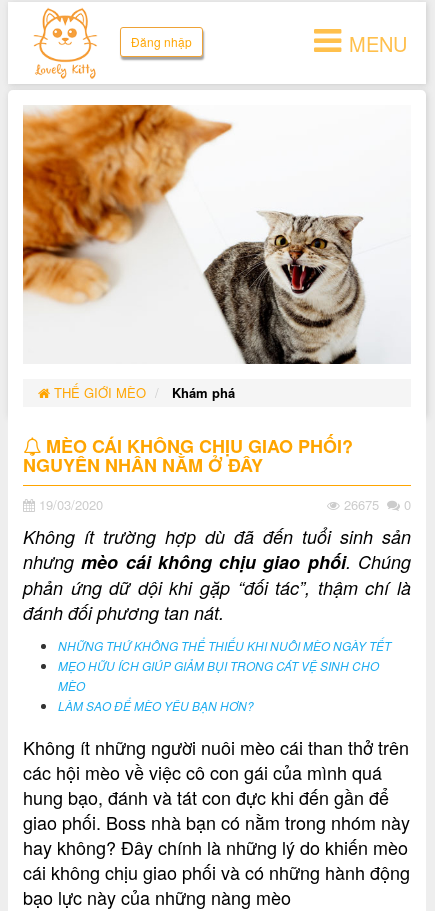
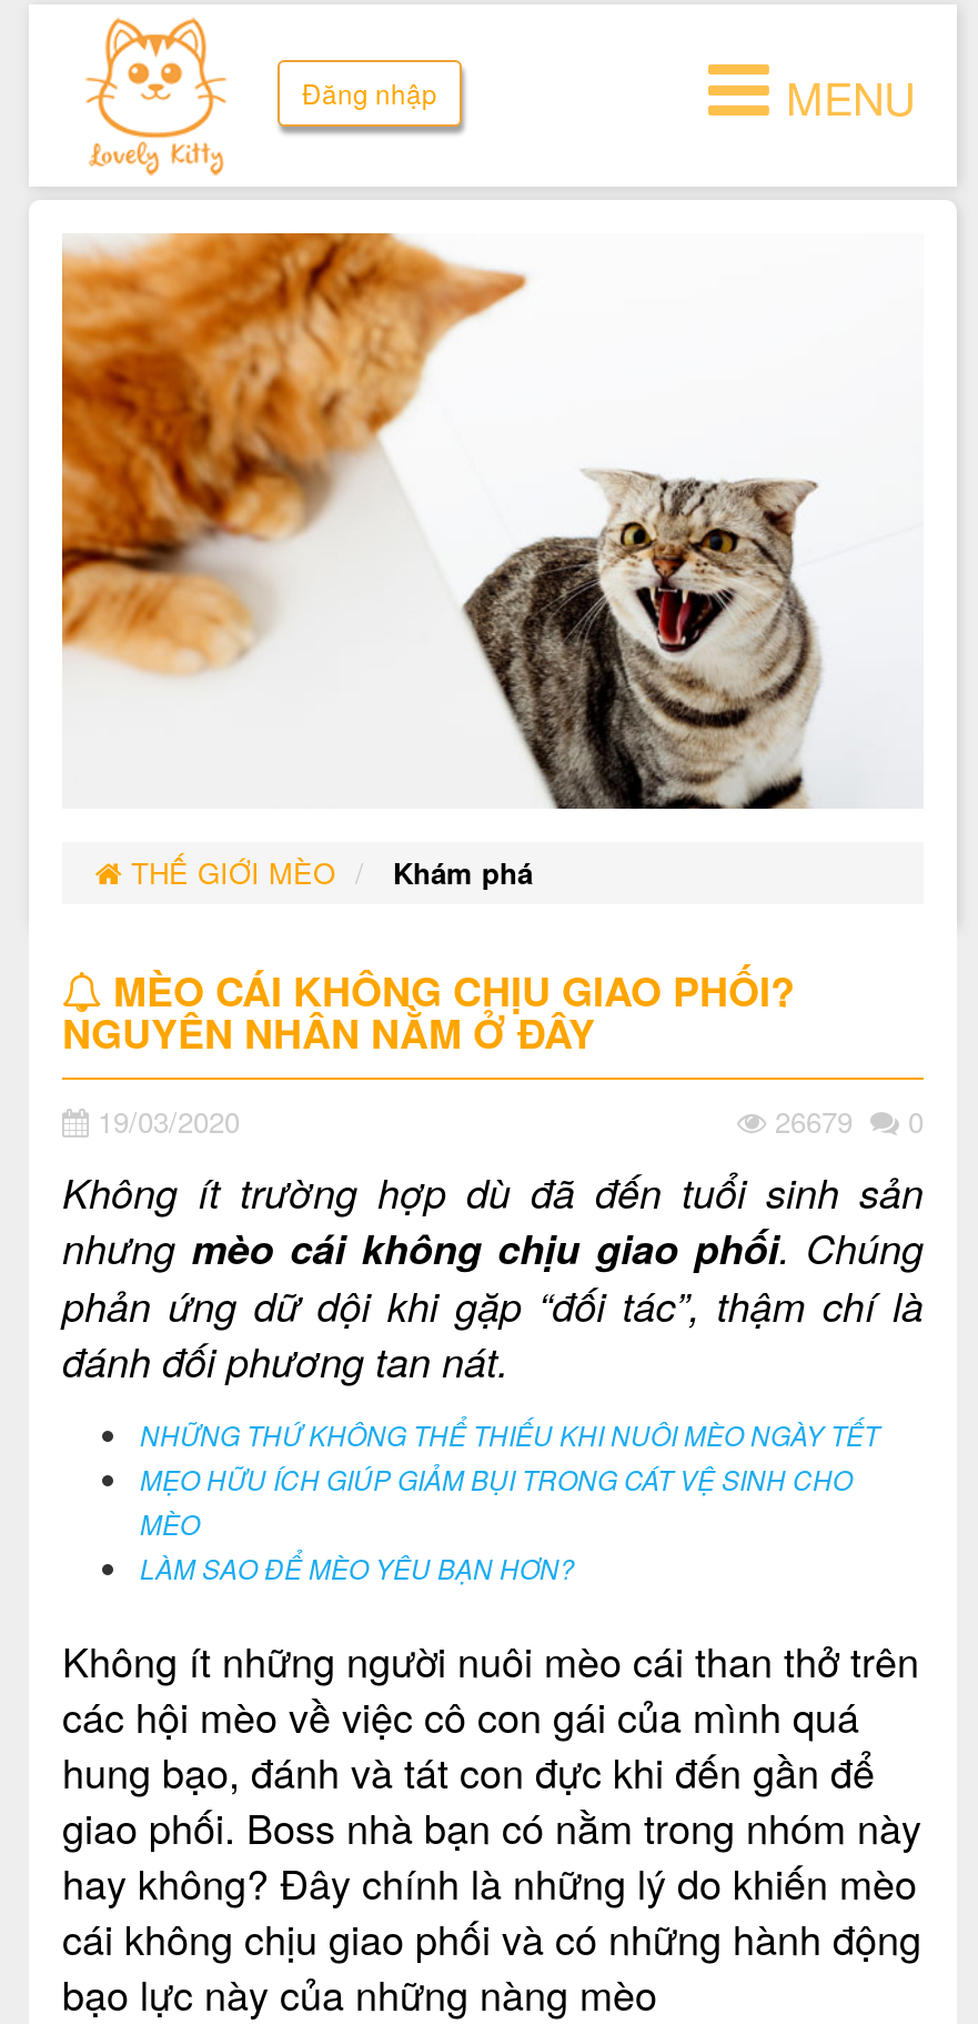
[340,495,411,514] 26675 0 -> [766,1099,924,1141] 26679 0

